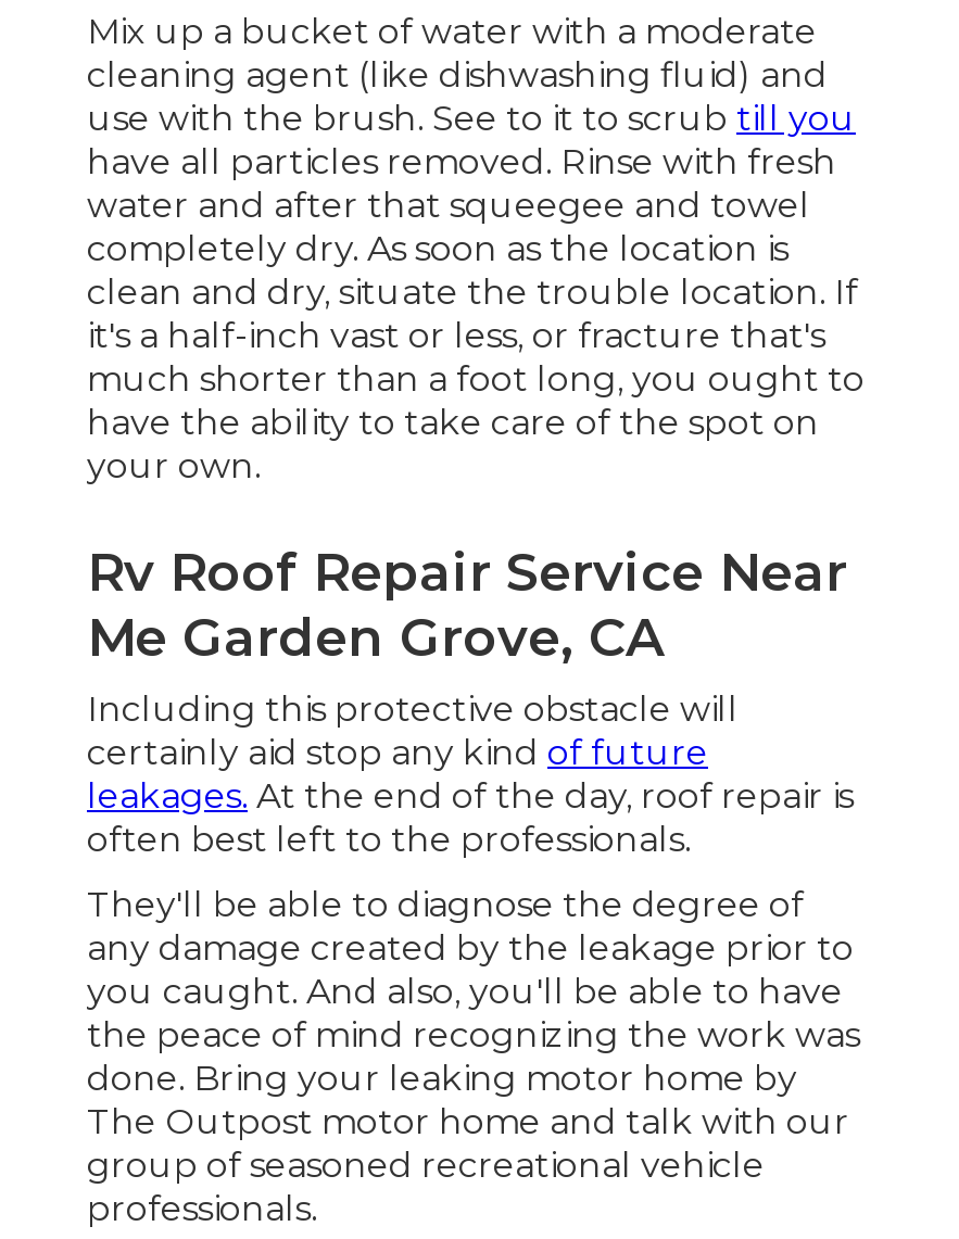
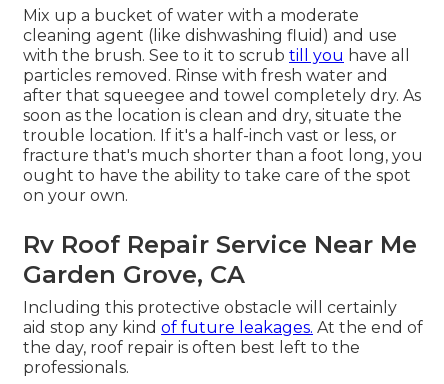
[87,54,865,1186] cleaning agent (like dishwashing fluid) and | use with the brush. See to it to scrub till you | have all particles removed. Rinse with fresh | water and after that squeegee and towel | completely dry. As soon as the location is | clean and dry, situate the trouble location. If | it's a half-inch vast or less, or fracture that's | much shorter than a foot long, you ought to | have the ability to take care of the spot on | your own. | Rv Roof Repair Service Near | Me Garden Grove, CA | Including this protective obstacle will | certainly aid stop any kind of future | leakages. At the end of the day, roof repair is | often best left to the professionals. | They'll be able to diagnose the degree of | any damage created by the leakage prior to | you caught. And also, you'll be able to have | the peace of mind recognizing the work was | done. Bring your leaking motor home by | The Outpost motor home and talk with our | group of seasoned recreational vehicle -> [23,26,423,357] cleaning agent (like dishwashing fluid) and use | with the brush. See to it to scrub till you have all | particles removed. Rinse with fresh water and | after that squeegee and towel completely dry. As | soon as the location is clean and dry, situate the | trouble location. If it's a half-inch vast or less, or | fracture that's much shorter than a foot long, you | ought to have the ability to take care of the spot | on your own. | Rv Roof Repair Service Near Me | Garden Grove, CA | Including this protective obstacle will certainly | aid stop any kind of future leakages. At the end of | the day, roof repair is often best left to the

